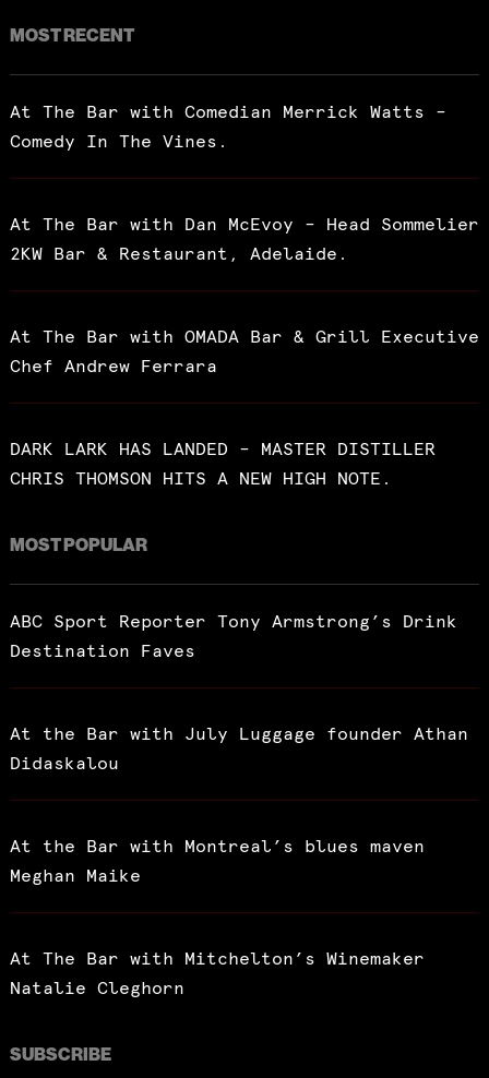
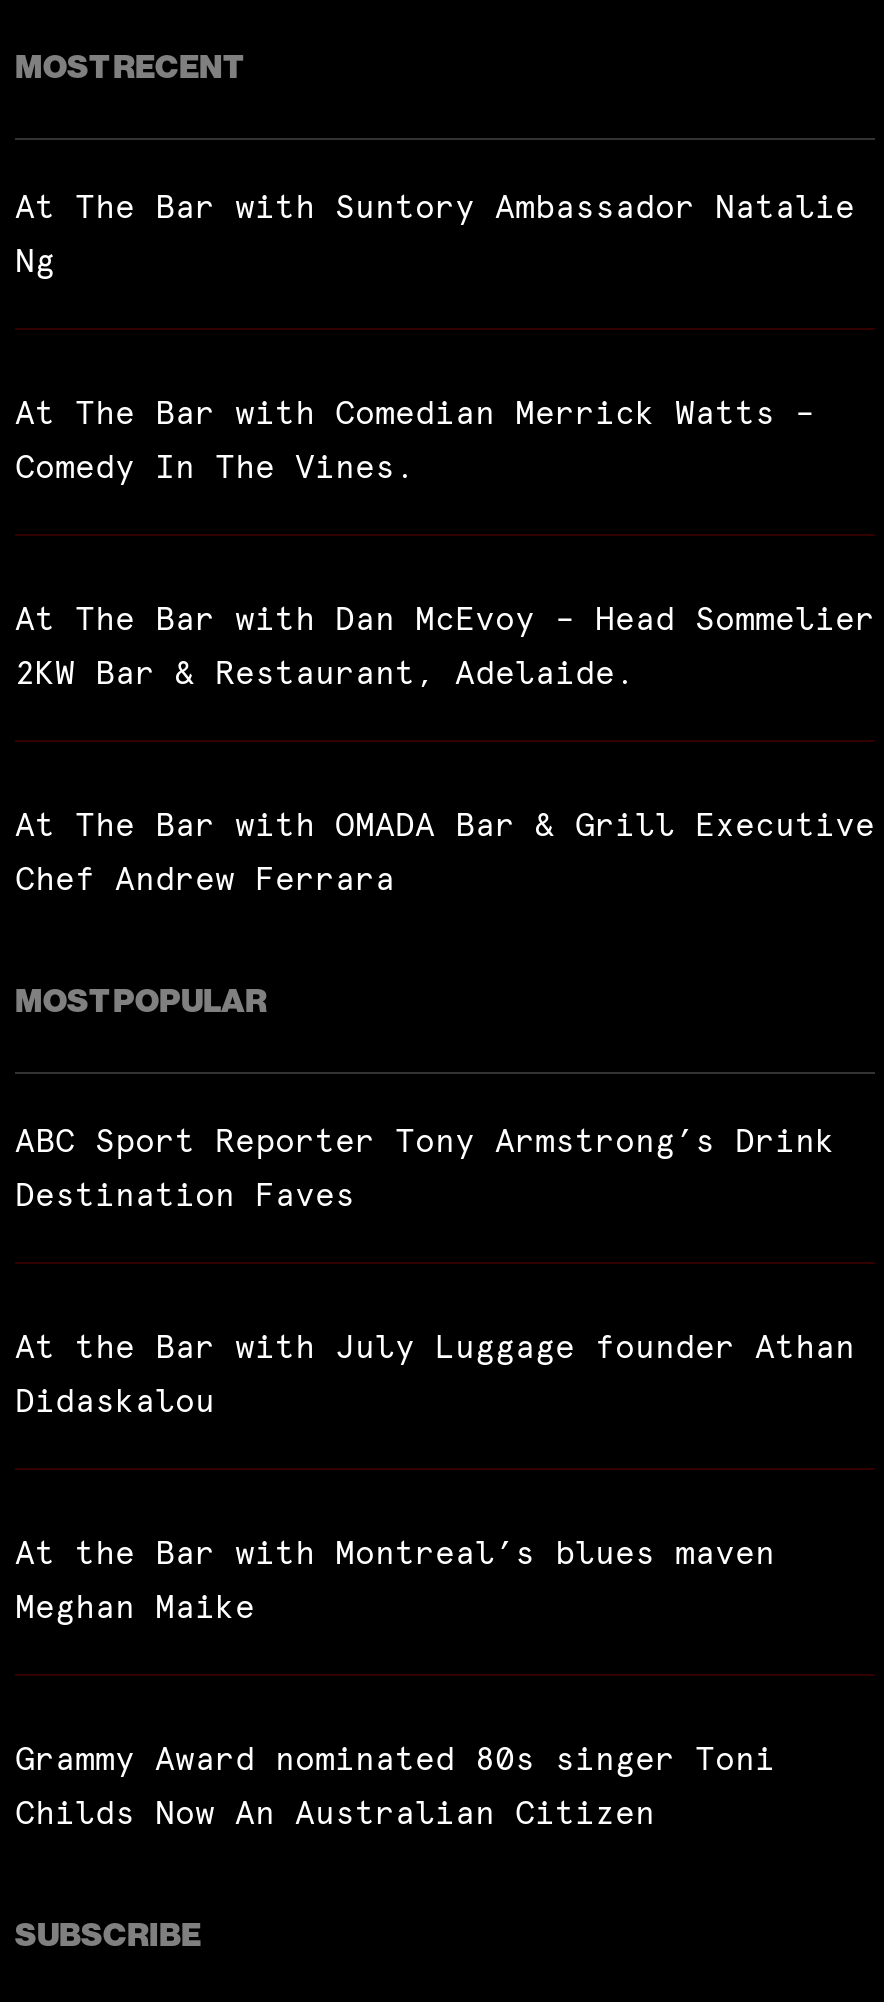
none -> [15,186,855,280] At The Bar with Suntory Ambassador Natalie | Ng
moved [10,101,479,377] -> [15,392,875,898]: At The Bar with Comedian Merrick Watts – | Comedy In The Vines. | At The Bar with Dan McEvoy – Head Sommelier | 2KW Bar & Restaurant, Adelaide. | At The Bar with OMADA Bar & Grill Executive | Chef Andrew Ferrara
[10,438,436,489] DARK LARK HAS LANDED – MASTER DISTILLER | CHRIS THOMSON HITS A NEW HIGH NOTE. -> none
[10,947,425,999] At The Bar with Mitchelton’s Winemaker | Natalie Cleghorn -> [15,1738,775,1832] Grammy Award nominated 80s singer Toni | Childs Now An Australian Citizen

